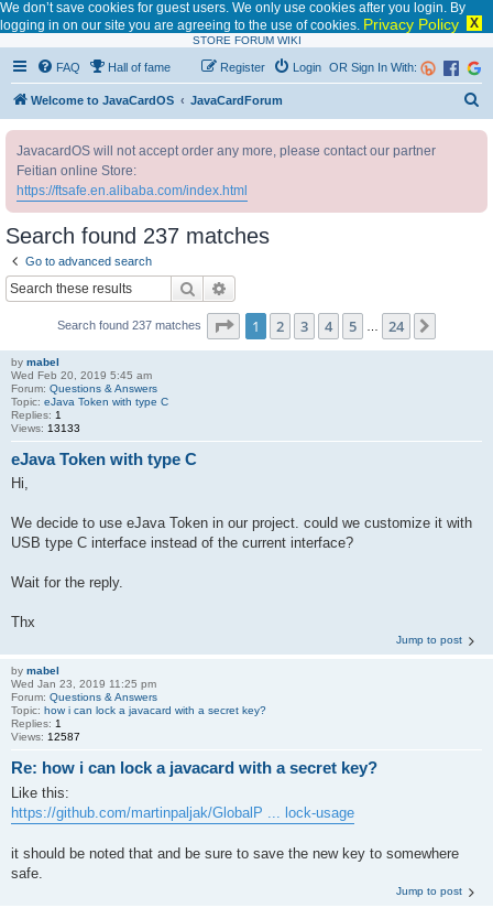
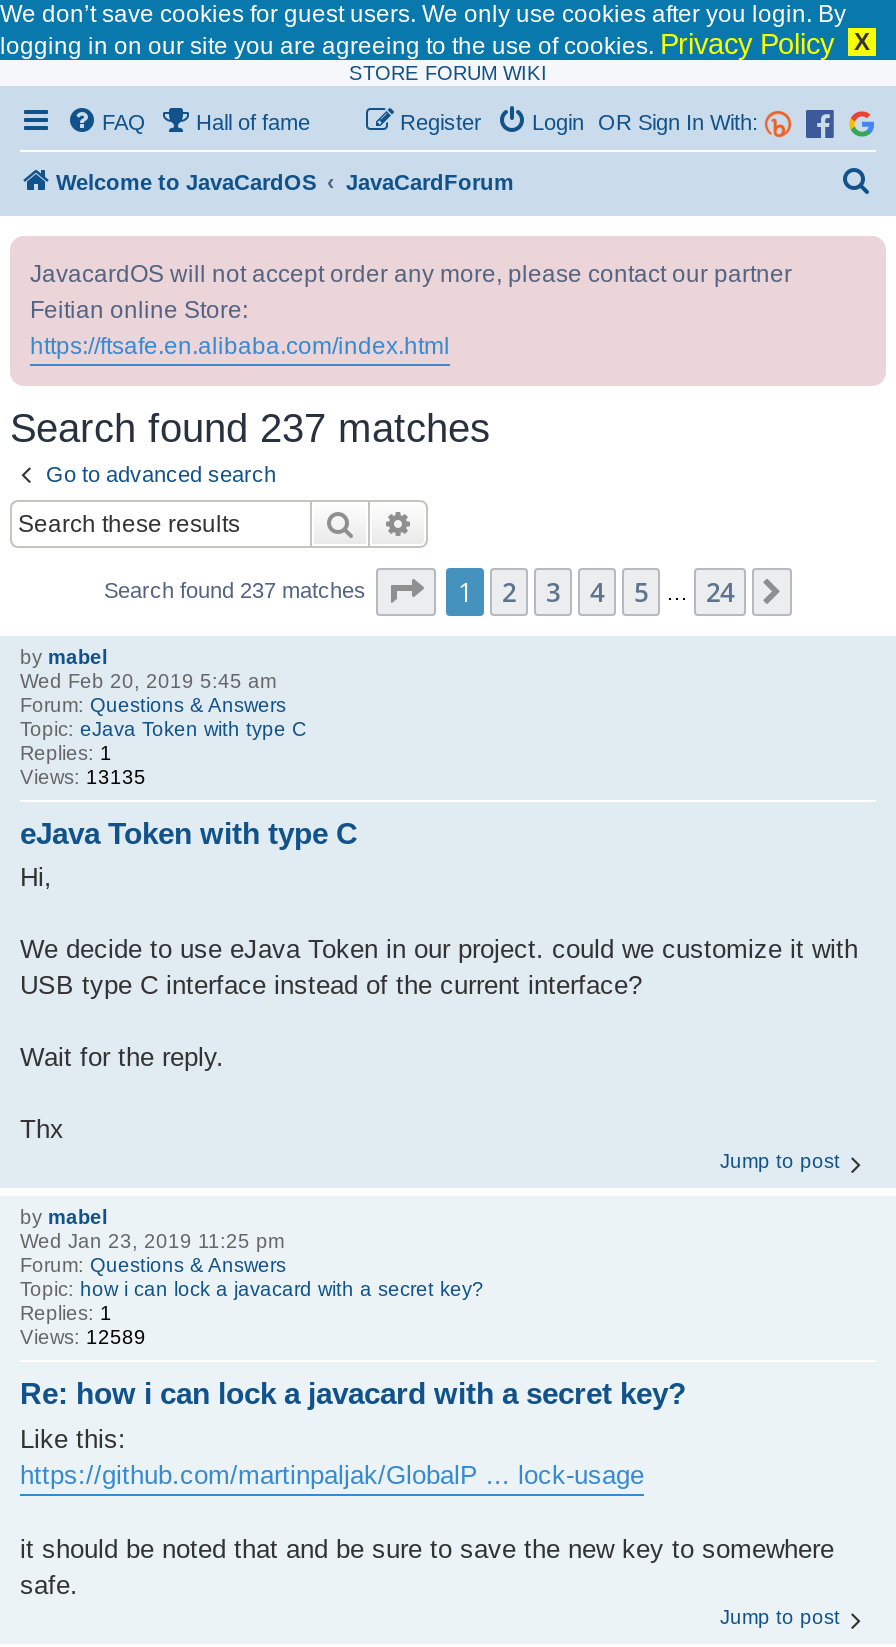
[11,421,80,434] Views: 13133 -> [20,765,146,787] Views: 13135
[11,731,80,743] Views: 12587 -> [20,1326,146,1348] Views: 12589

